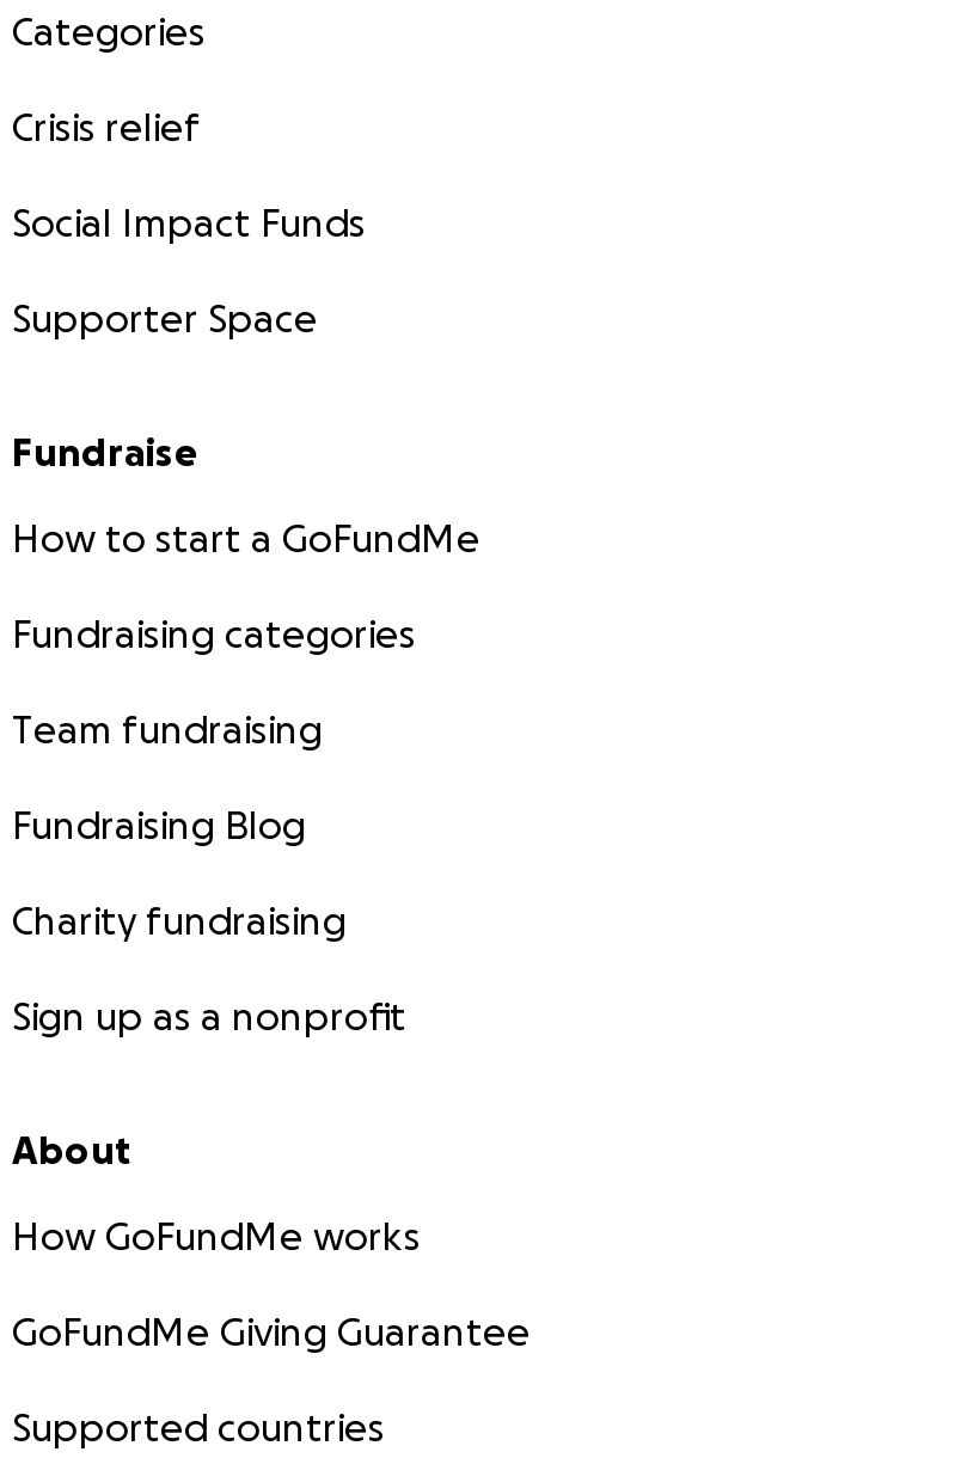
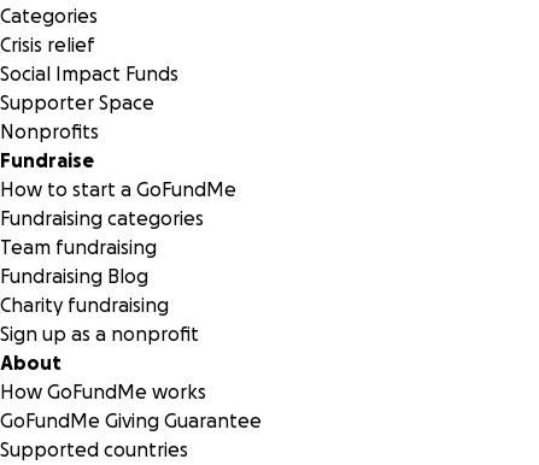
none -> [0,120,99,142] Nonprofits

